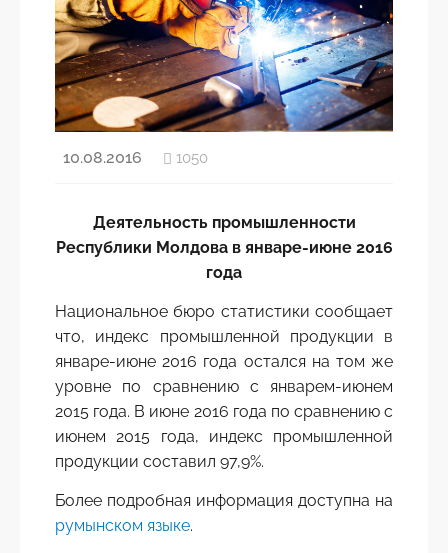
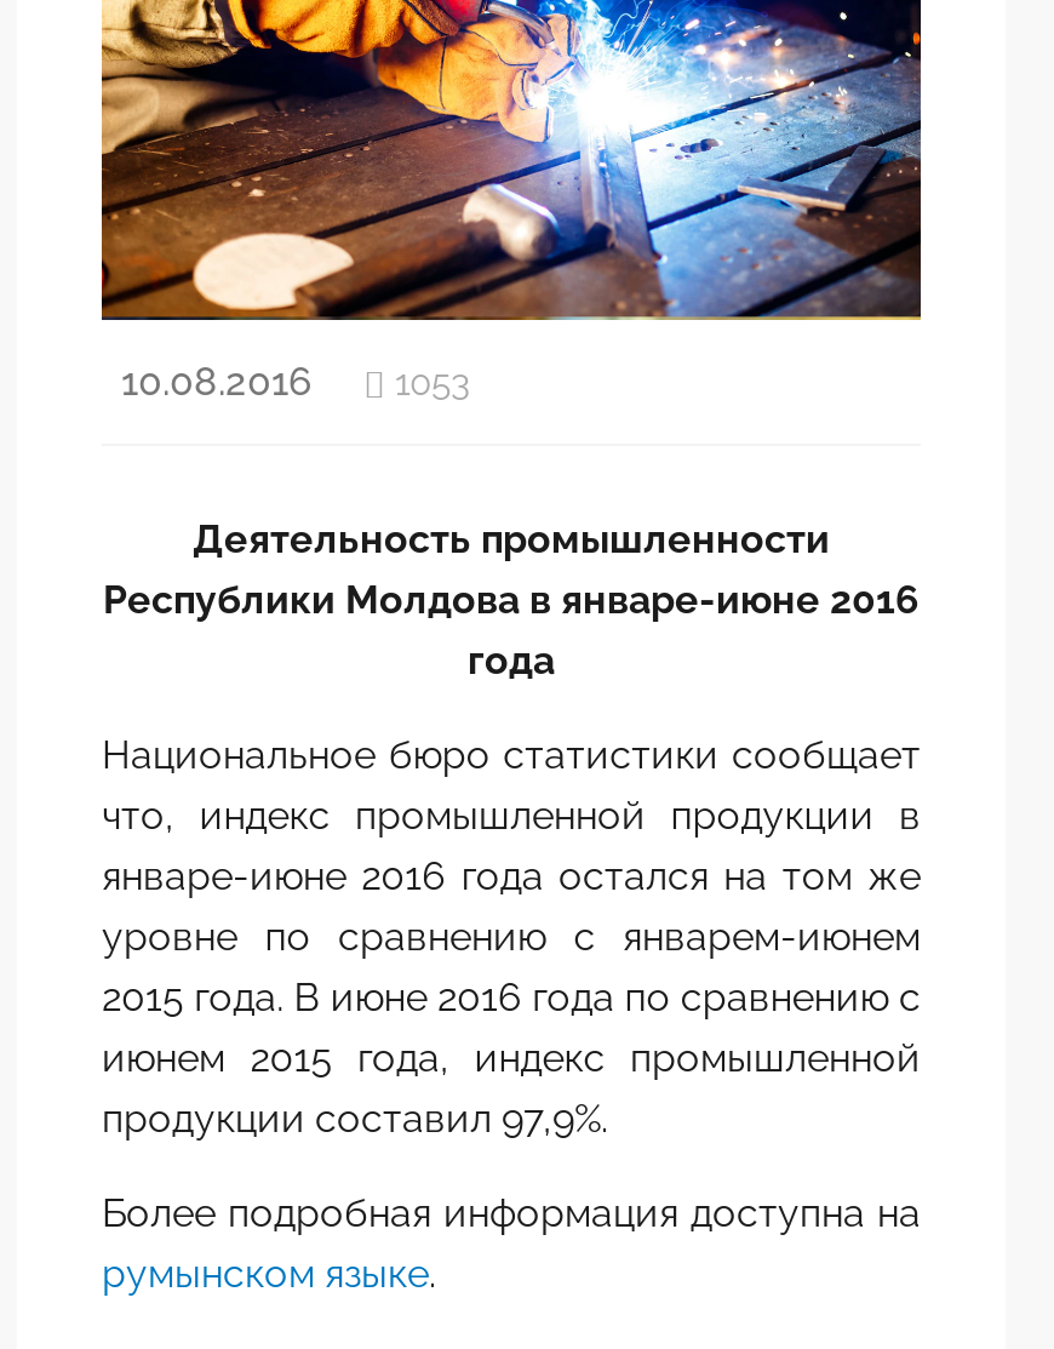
[63,148,208,167] 10.08.2016 1050 -> [121,360,470,406] 10.08.2016 1053

